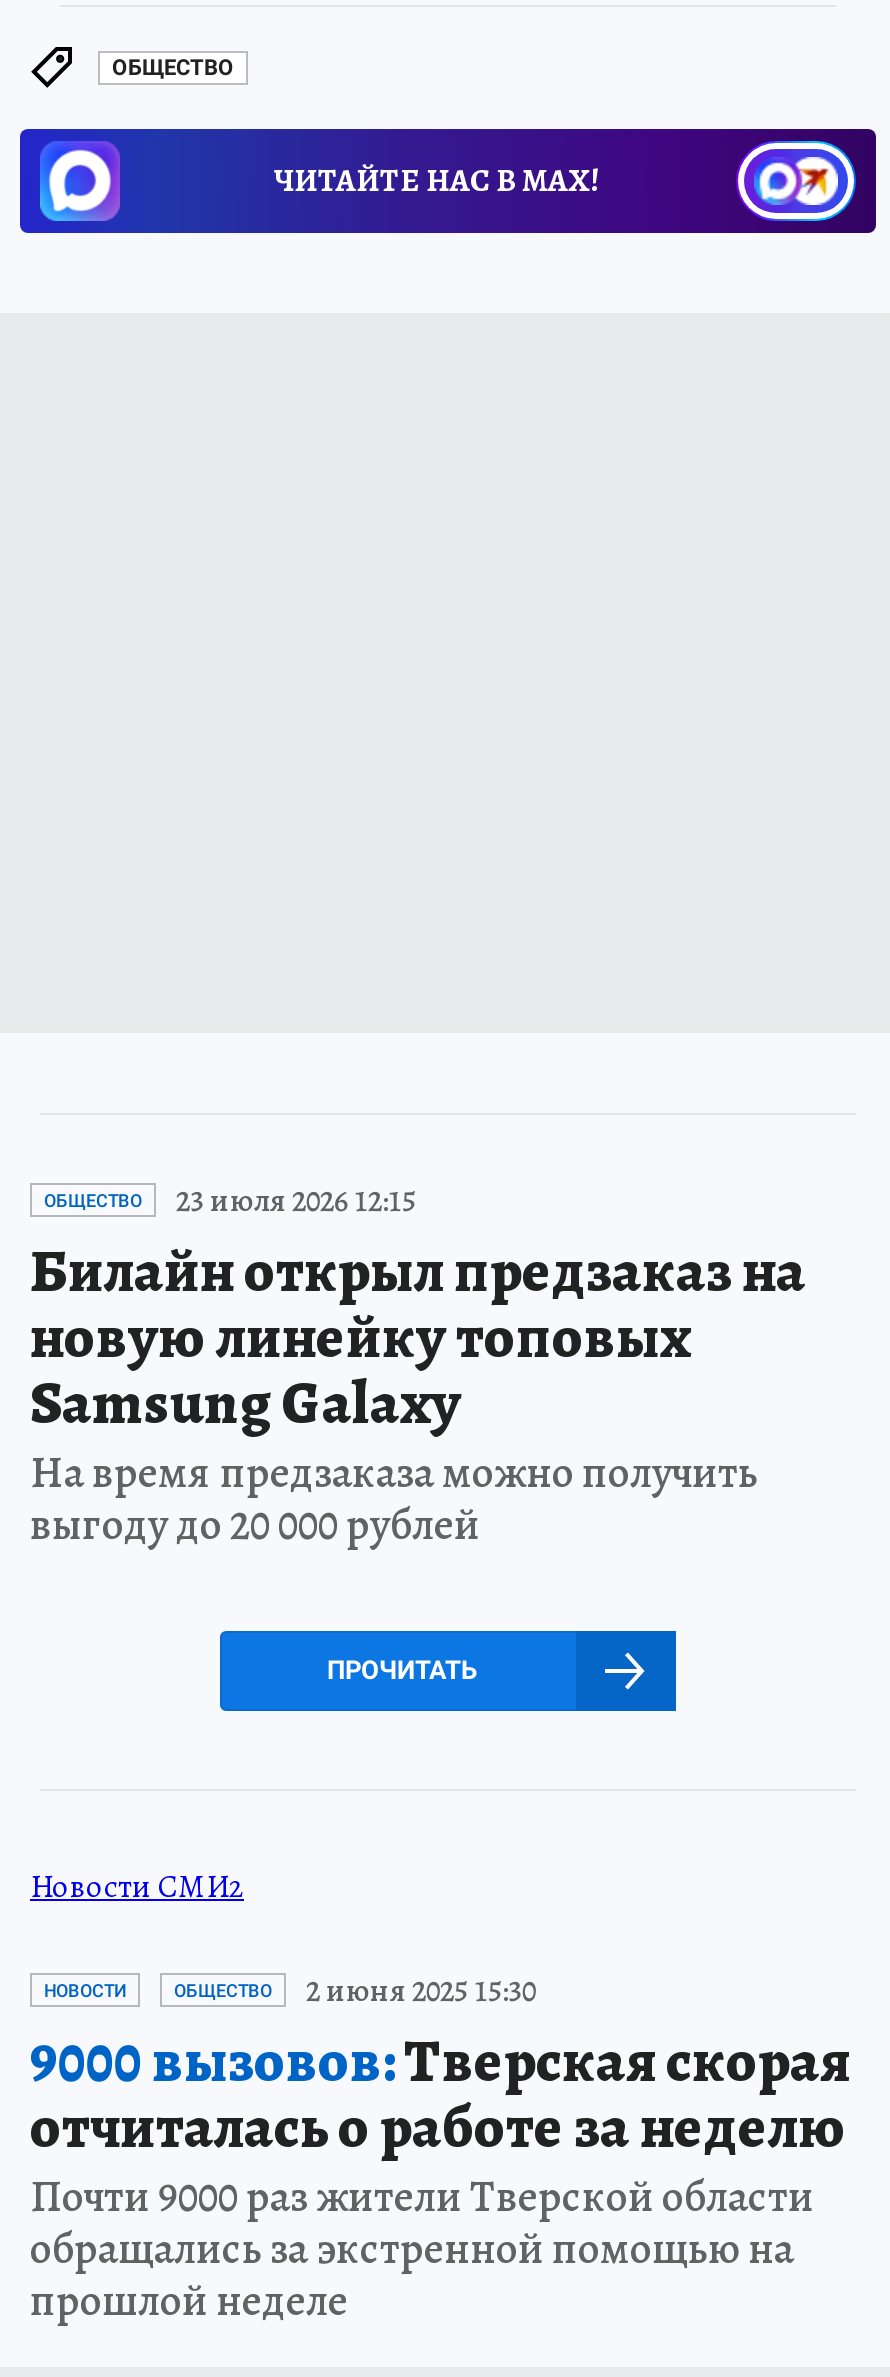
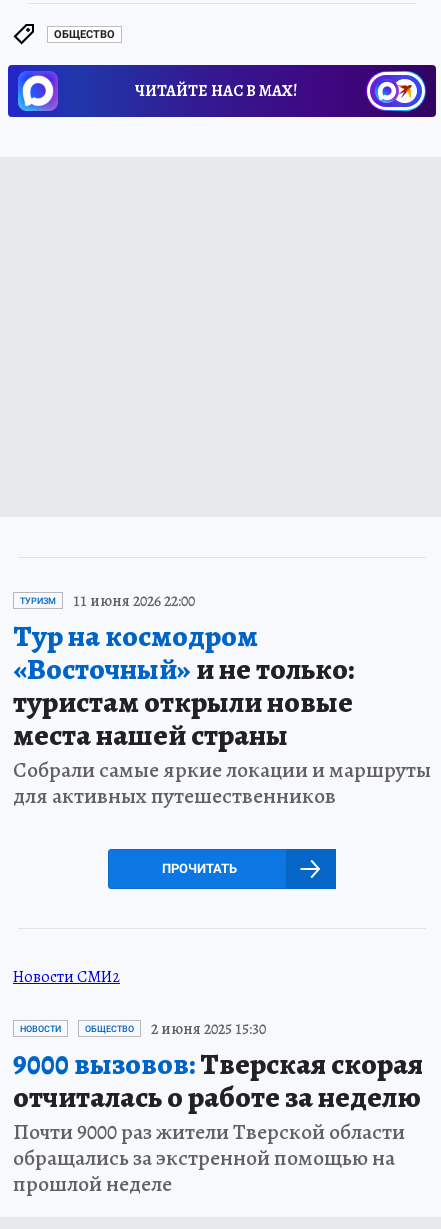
[30,1178,806,1554] ОБЩЕСТВО | 23 июля 2026 12:15 | Билайн открыл предзаказ на | новую линейку топовых | Samsung Galaxy | На время предзаказа можно получить | выгоду до 20 000 рублей -> [13,590,431,811] ТУРИЗМ | 11 июня 2026 22:00 | Тур на космодром | «Восточный»и не только: | туристам открыли новые | места нашей страны | Собрали самые яркие локации и маршруты | для активных путешественников

